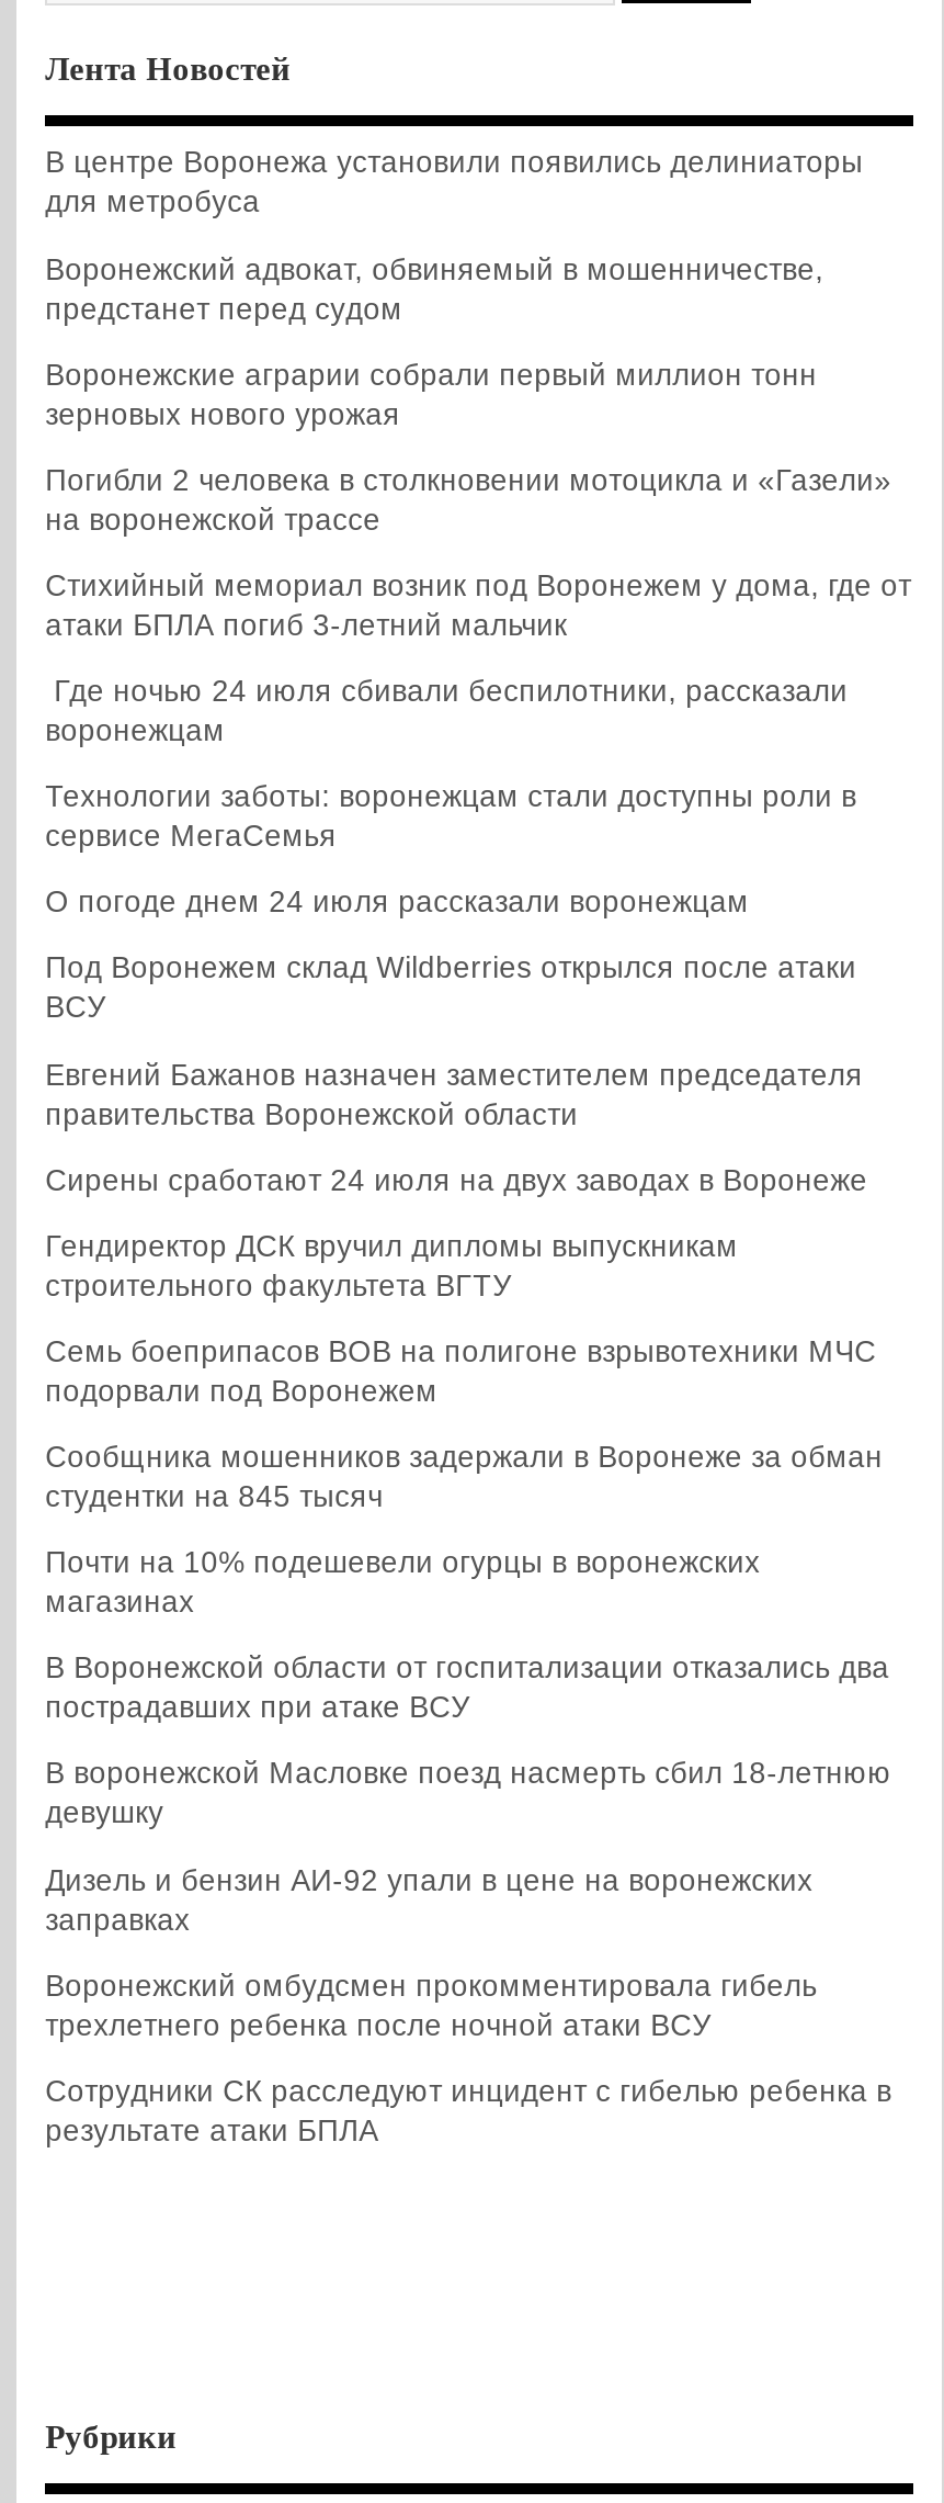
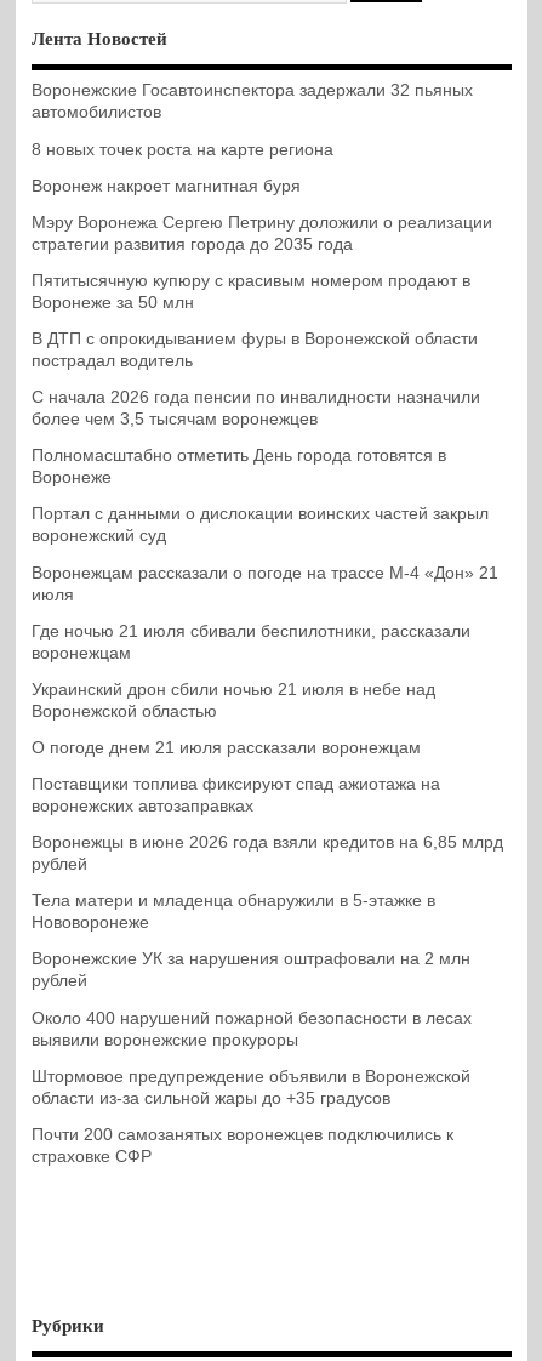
[45,147,911,708] В центре Воронежа установили появились делиниаторы | для метробуса | Воронежский адвокат, обвиняемый в мошенничестве, | предстанет перед судом | Воронежские аграрии собрали первый миллион тонн | зерновых нового урожая | Погибли 2 человека в столкновении мотоцикла и «Газели» | на воронежской трассе | Стихийный мемориал возник под Воронежем у дома, где от | атаки БПЛА погиб 3-летний мальчик | Где ночью 24 июля сбивали беспилотники, рассказали -> [32,82,498,640] Воронежские Госавтоинспектора задержали 32 пьяных | автомобилистов | 8 новых точек роста на карте региона | Воронеж накроет магнитная буря | Мэру Воронежа Сергею Петрину доложили о реализации | стратегии развития города до 2035 года | Пятитысячную купюру с красивым номером продают в | Воронеже за 50 млн | В ДТП с опрокидыванием фуры в Воронежской области | пострадал водитель | С начала 2026 года пенсии по инвалидности назначили | более чем 3,5 тысячам воронежцев | Полномасштабно отметить День города готовятся в | Воронеже | Портал с данными о дислокации воинских частей закрыл | воронежский суд | Воронежцам рассказали о погоде на трассе М-4 «Дон» 21 | июля | Где ночью 21 июля сбивали беспилотники, рассказали
moved [45,714,225,747] -> [32,644,131,662]: воронежцам
[45,781,892,2147] Технологии заботы: воронежцам стали доступны роли в | сервисе МегаСемья | О погоде днем 24 июля рассказали воронежцам | Под Воронежем склад Wildberries открылся после атаки | ВСУ | Евгений Бажанов назначен заместителем председателя | правительства Воронежской области | Сирены сработают 24 июля на двух заводах в Воронеже | Гендиректор ДСК вручил дипломы выпускникам | строительного факультета ВГТУ | Семь боеприпасов ВОВ на полигоне взрывотехники МЧС | подорвали под Воронежем | Сообщника мошенников задержали в Воронеже за обман | студентки на 845 тысяч | Почти на 10% подешевели огурцы в воронежских | магазинах | В Воронежской области от госпитализации отказались два | пострадавших при атаке ВСУ | В воронежской Масловке поезд насмерть сбил 18-летнюю | девушку | Дизель и бензин АИ-92 упали в цене на воронежских | заправках | Воронежский омбудсмен прокомментировала гибель | трехлетнего ребенка после ночной атаки ВСУ | Сотрудники СК расследуют инцидент с гибелью ребенка в | результате атаки БПЛА -> [32,680,503,1165] Украинский дрон сбили ночью 21 июля в небе над | Воронежской областью | О погоде днем 21 июля рассказали воронежцам | Поставщики топлива фиксируют спад ажиотажа на | воронежских автозаправках | Воронежцы в июне 2026 года взяли кредитов на 6,85 млрд | рублей | Тела матери и младенца обнаружили в 5-этажке в | Нововоронеже | Воронежские УК за нарушения оштрафовали на 2 млн | рублей | Около 400 нарушений пожарной безопасности в лесах | выявили воронежские прокуроры | Штормовое предупреждение объявили в Воронежской | области из-за сильной жары до +35 градусов | Почти 200 самозанятых воронежцев подключились к | страховке СФР

